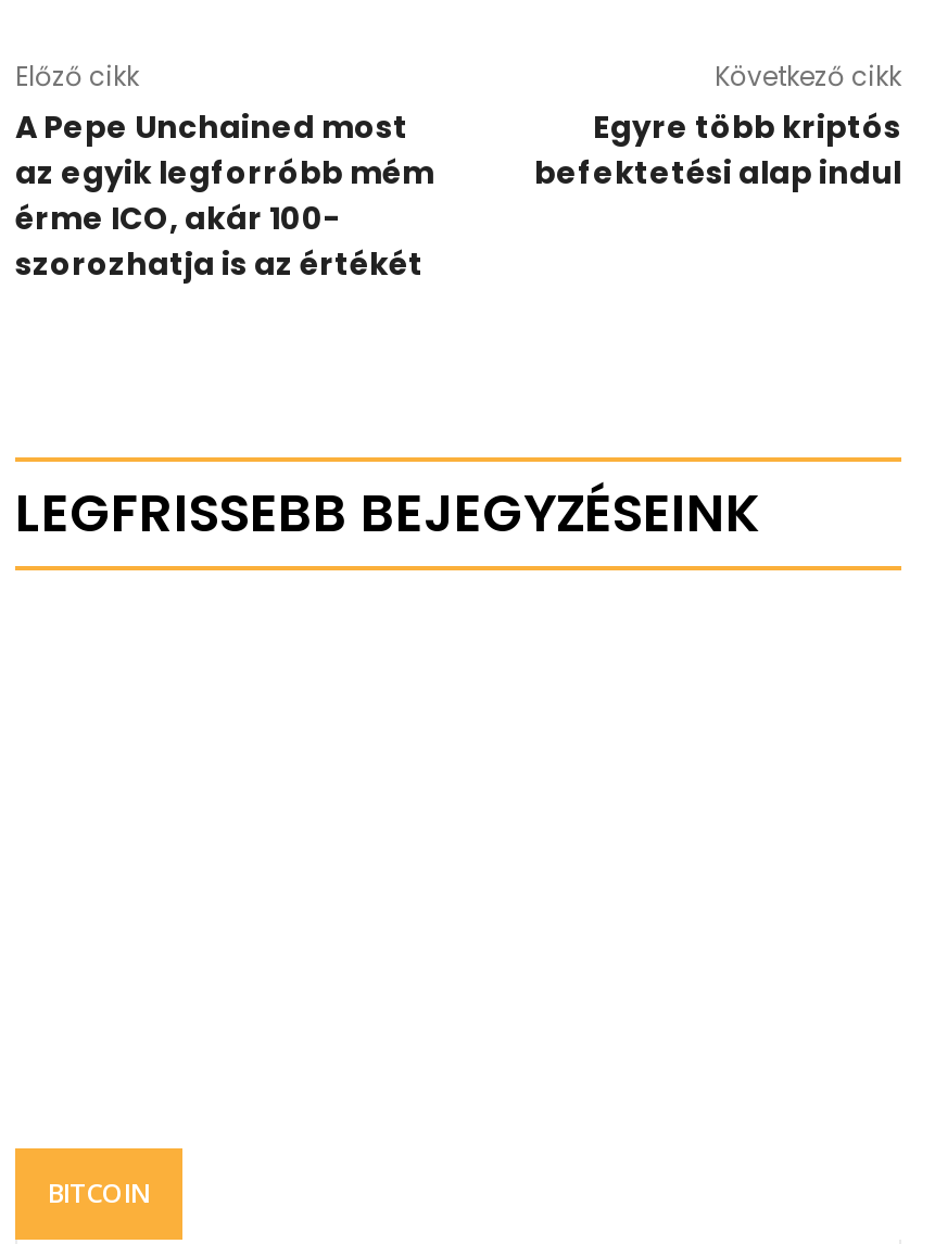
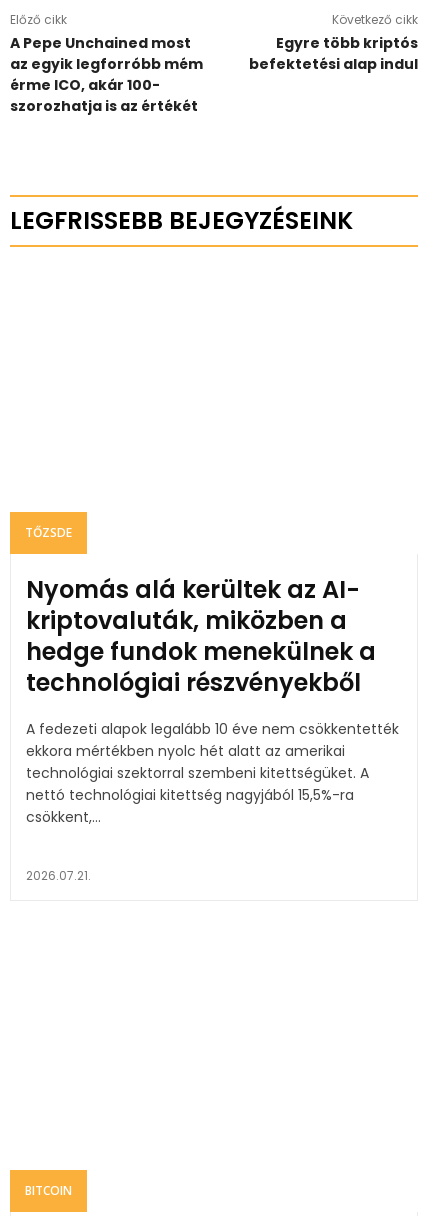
none -> [25,524,399,884] TŐZSDE | Nyomás alá kerültek az AI- | kriptovaluták, miközben a | hedge fundok menekülnek a | technológiai részvényekből | A fedezeti alapok legalább 10 éve nem csökkentették | ekkora mértékben nyolc hét alatt az amerikai | technológiai szektorral szembeni kitettségüket. A | nettó technológiai kitettség nagyjából 15,5%-ra | csökkent,... | 2026.07.21.

